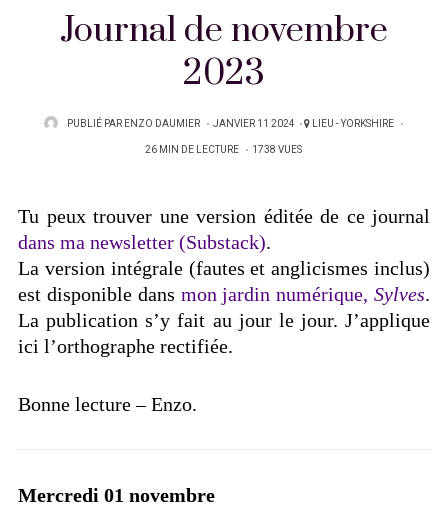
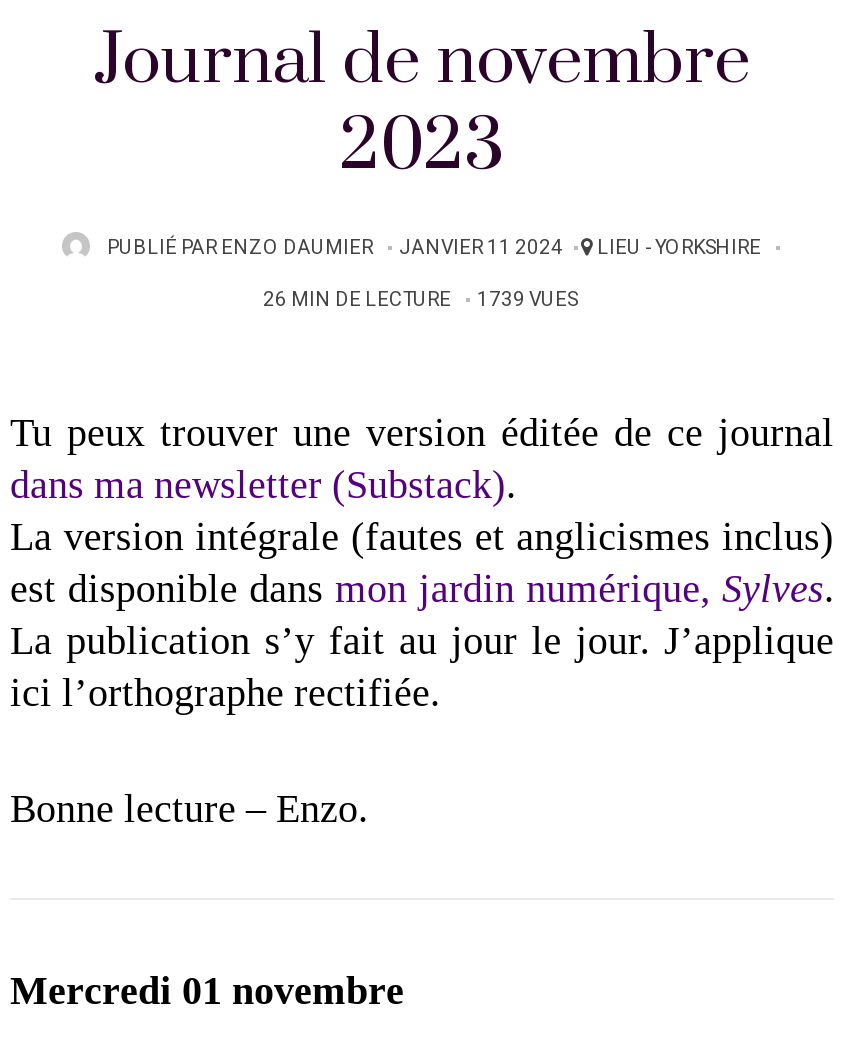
[251,143,301,157] 1738 VUES -> [477,286,577,314] 1739 VUES

